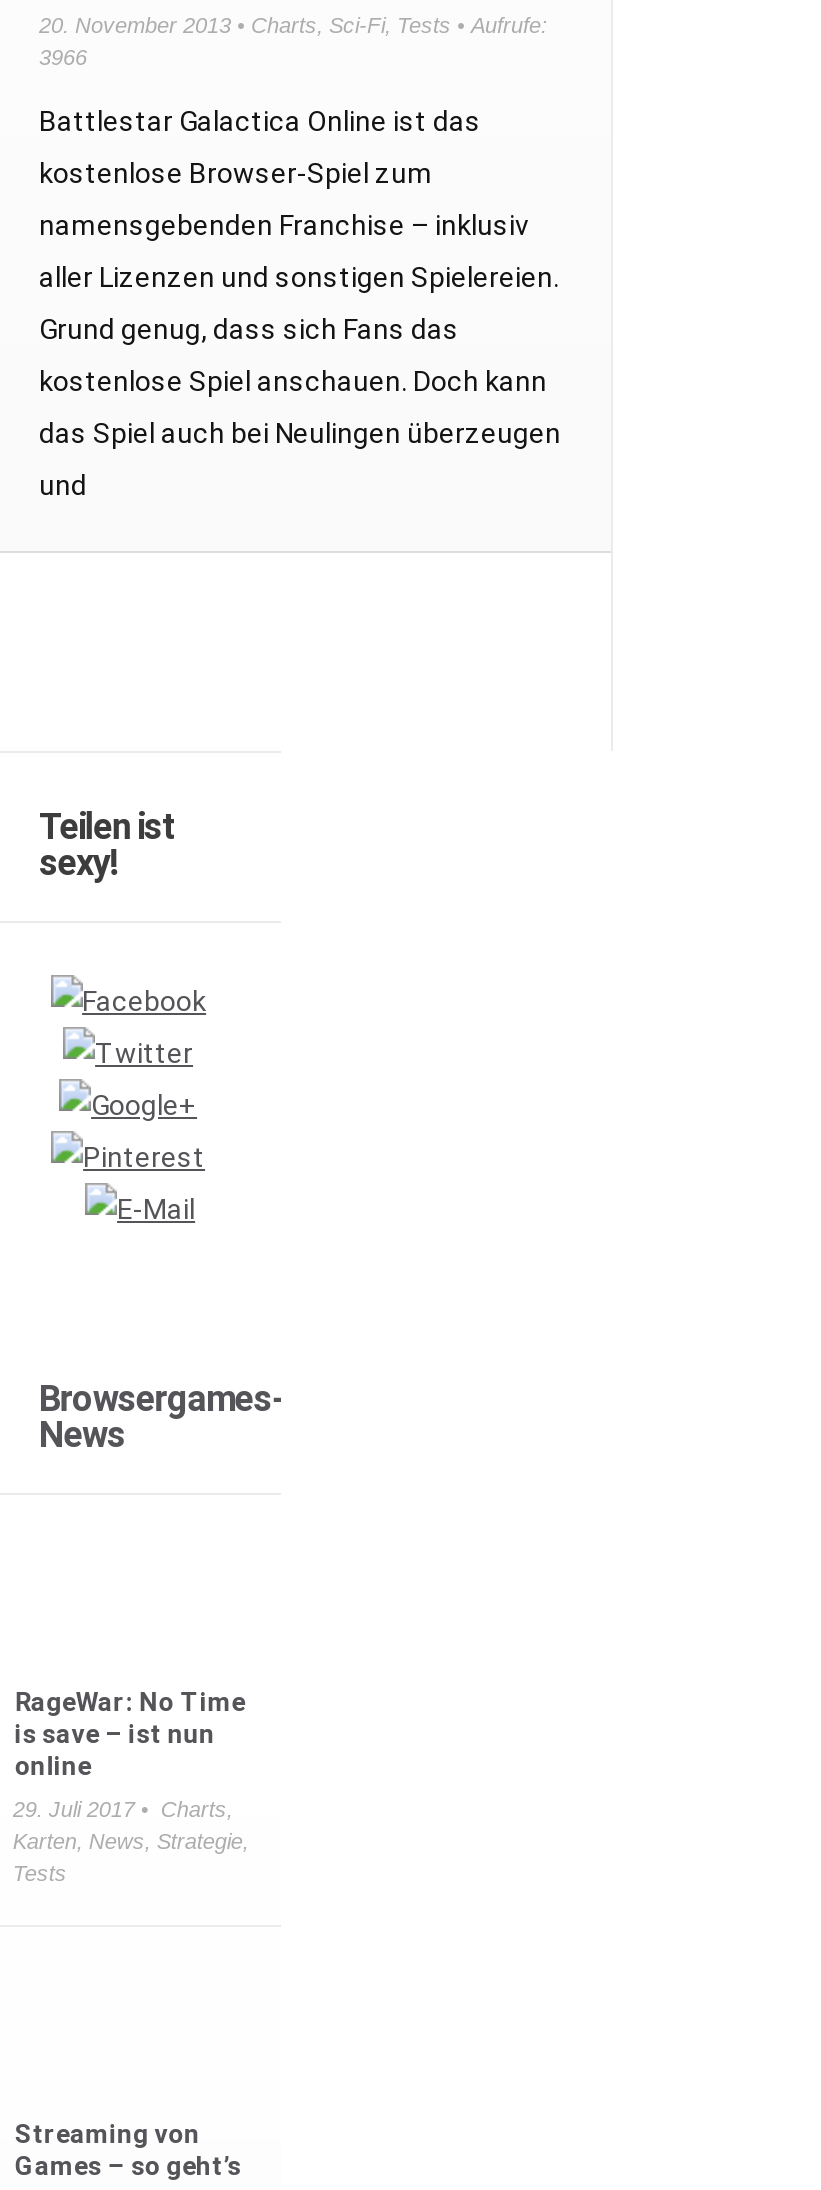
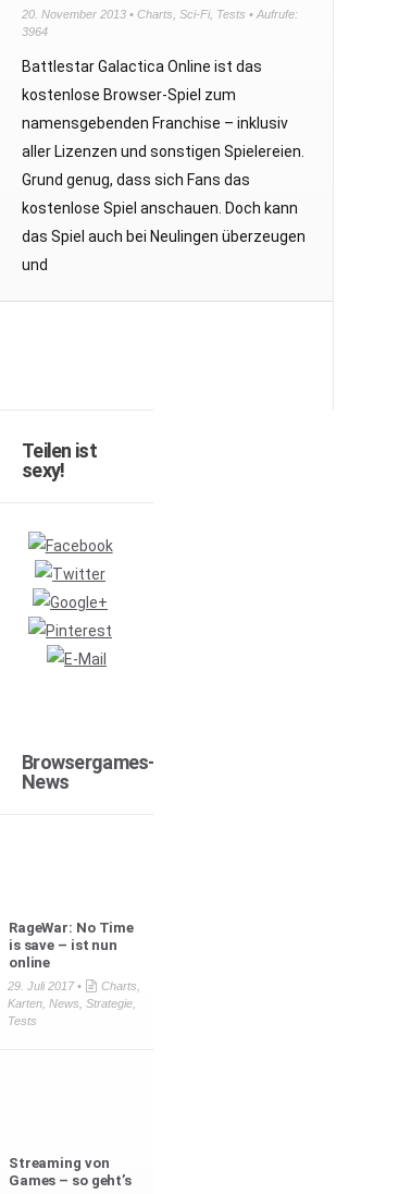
[39,45,87,69] 3966 -> [22,25,48,38] 3964

